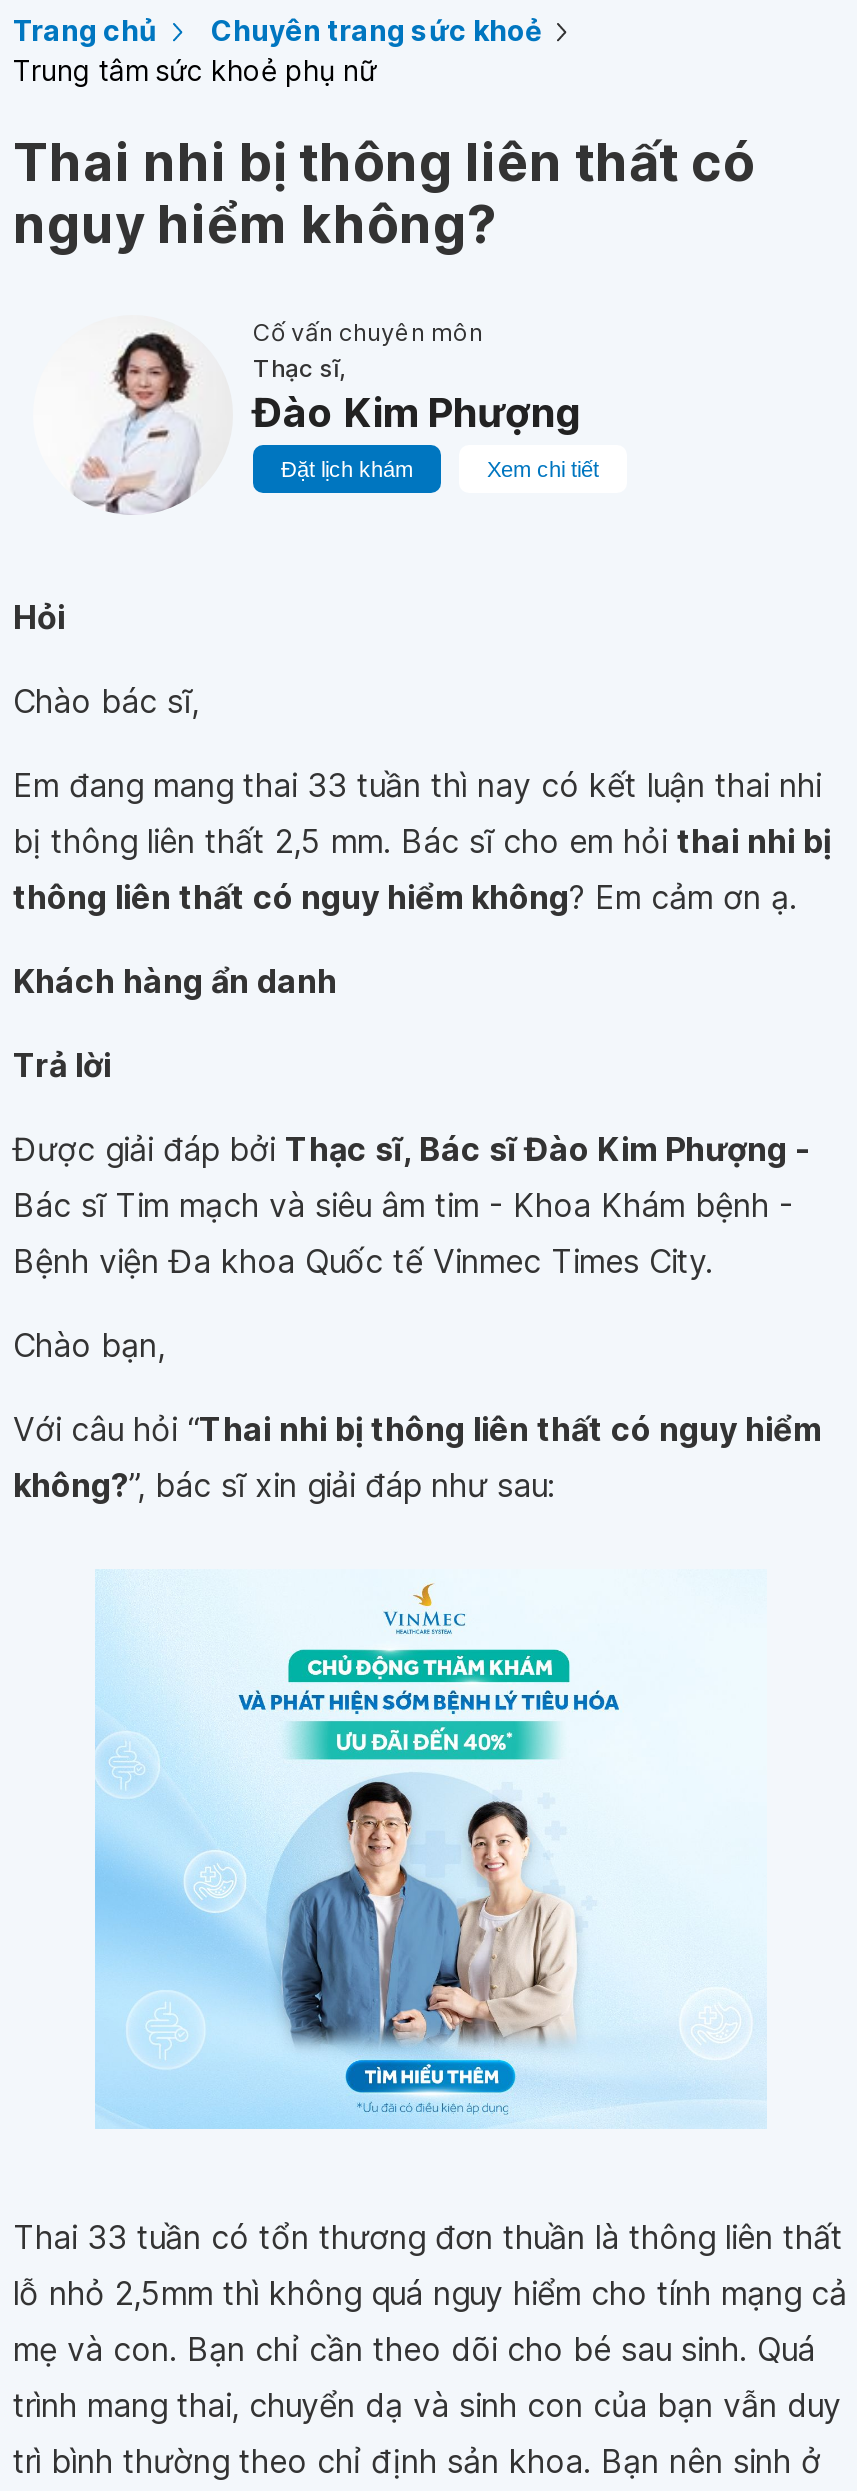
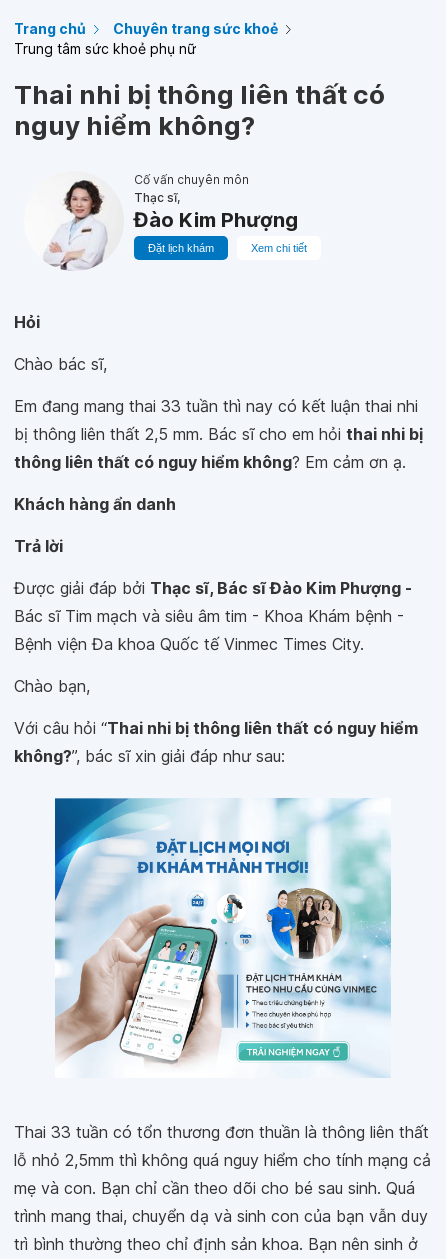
[93,1569,767,2131] [image] -> [54,797,392,1078] [image]

